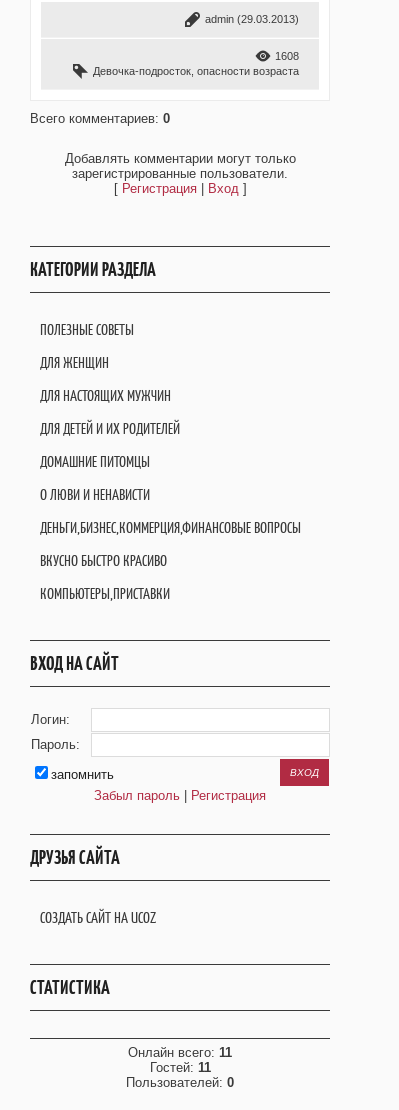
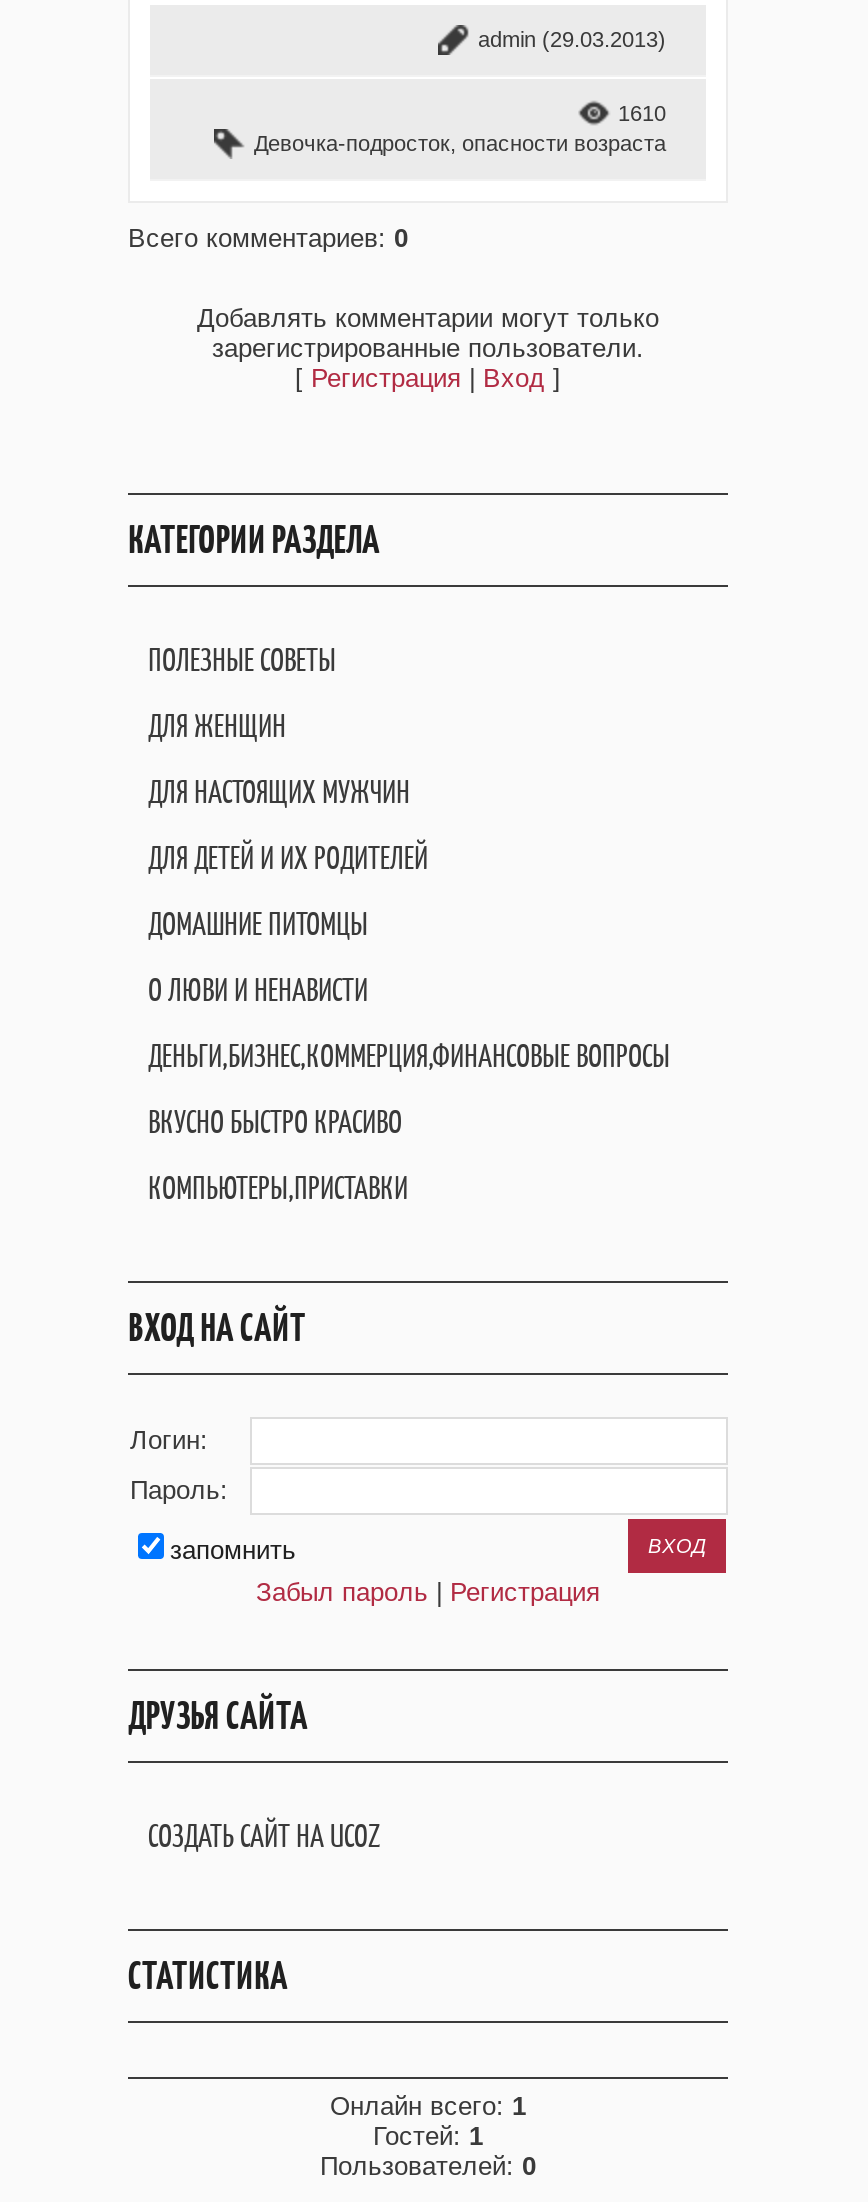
[275,50,299,62] 1608 -> [618,101,666,125] 1610
[128,1045,232,1060] Онлайн всего: 11 -> [330,2091,526,2121] Онлайн всего: 1
[149,1060,210,1075] Гостей: 11 -> [373,2121,483,2151] Гостей: 1

